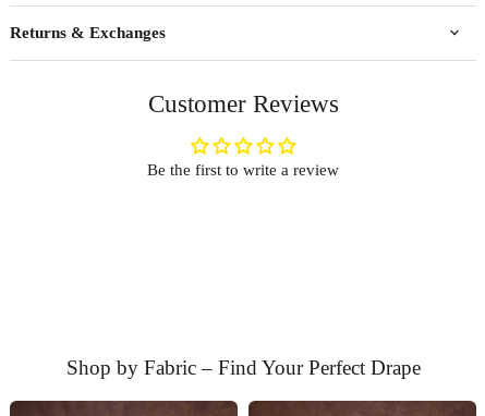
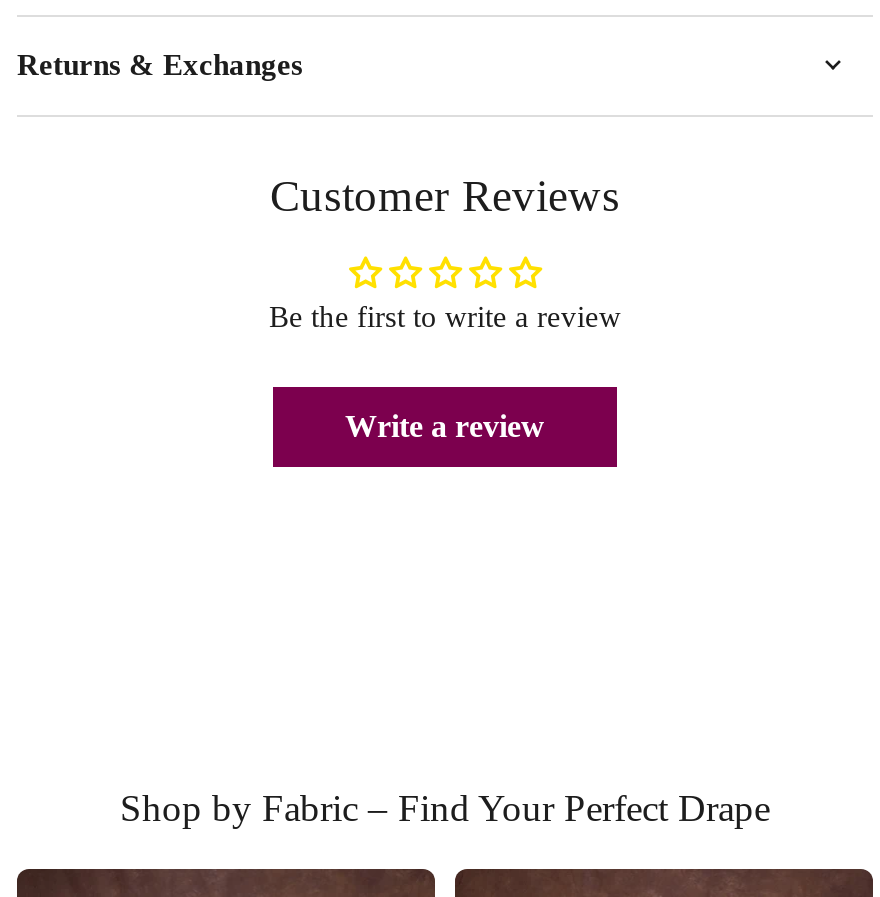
none -> [345,408,545,442] Write a review

